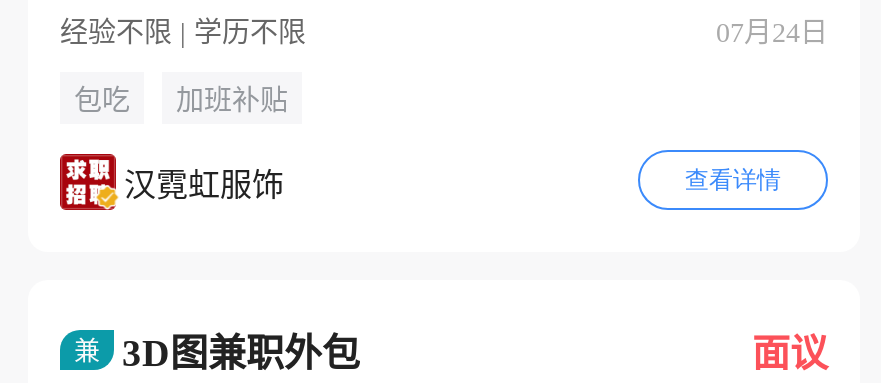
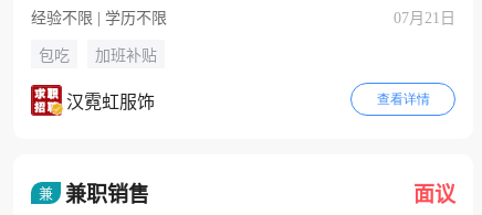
[716,18,828,48] 07月24日 -> [394,10,455,26] 07月21日
[122,332,360,374] 3D图兼职外包 -> [65,183,149,206] 兼职销售

